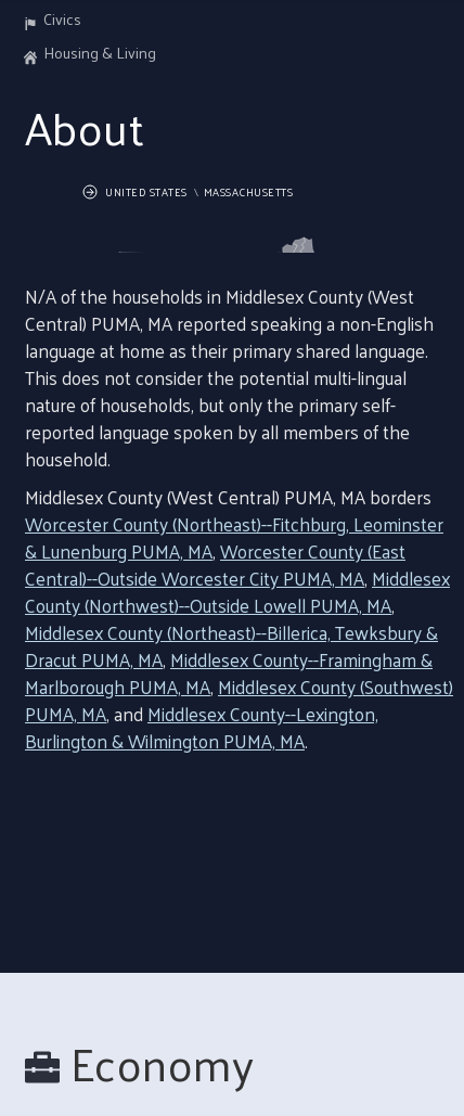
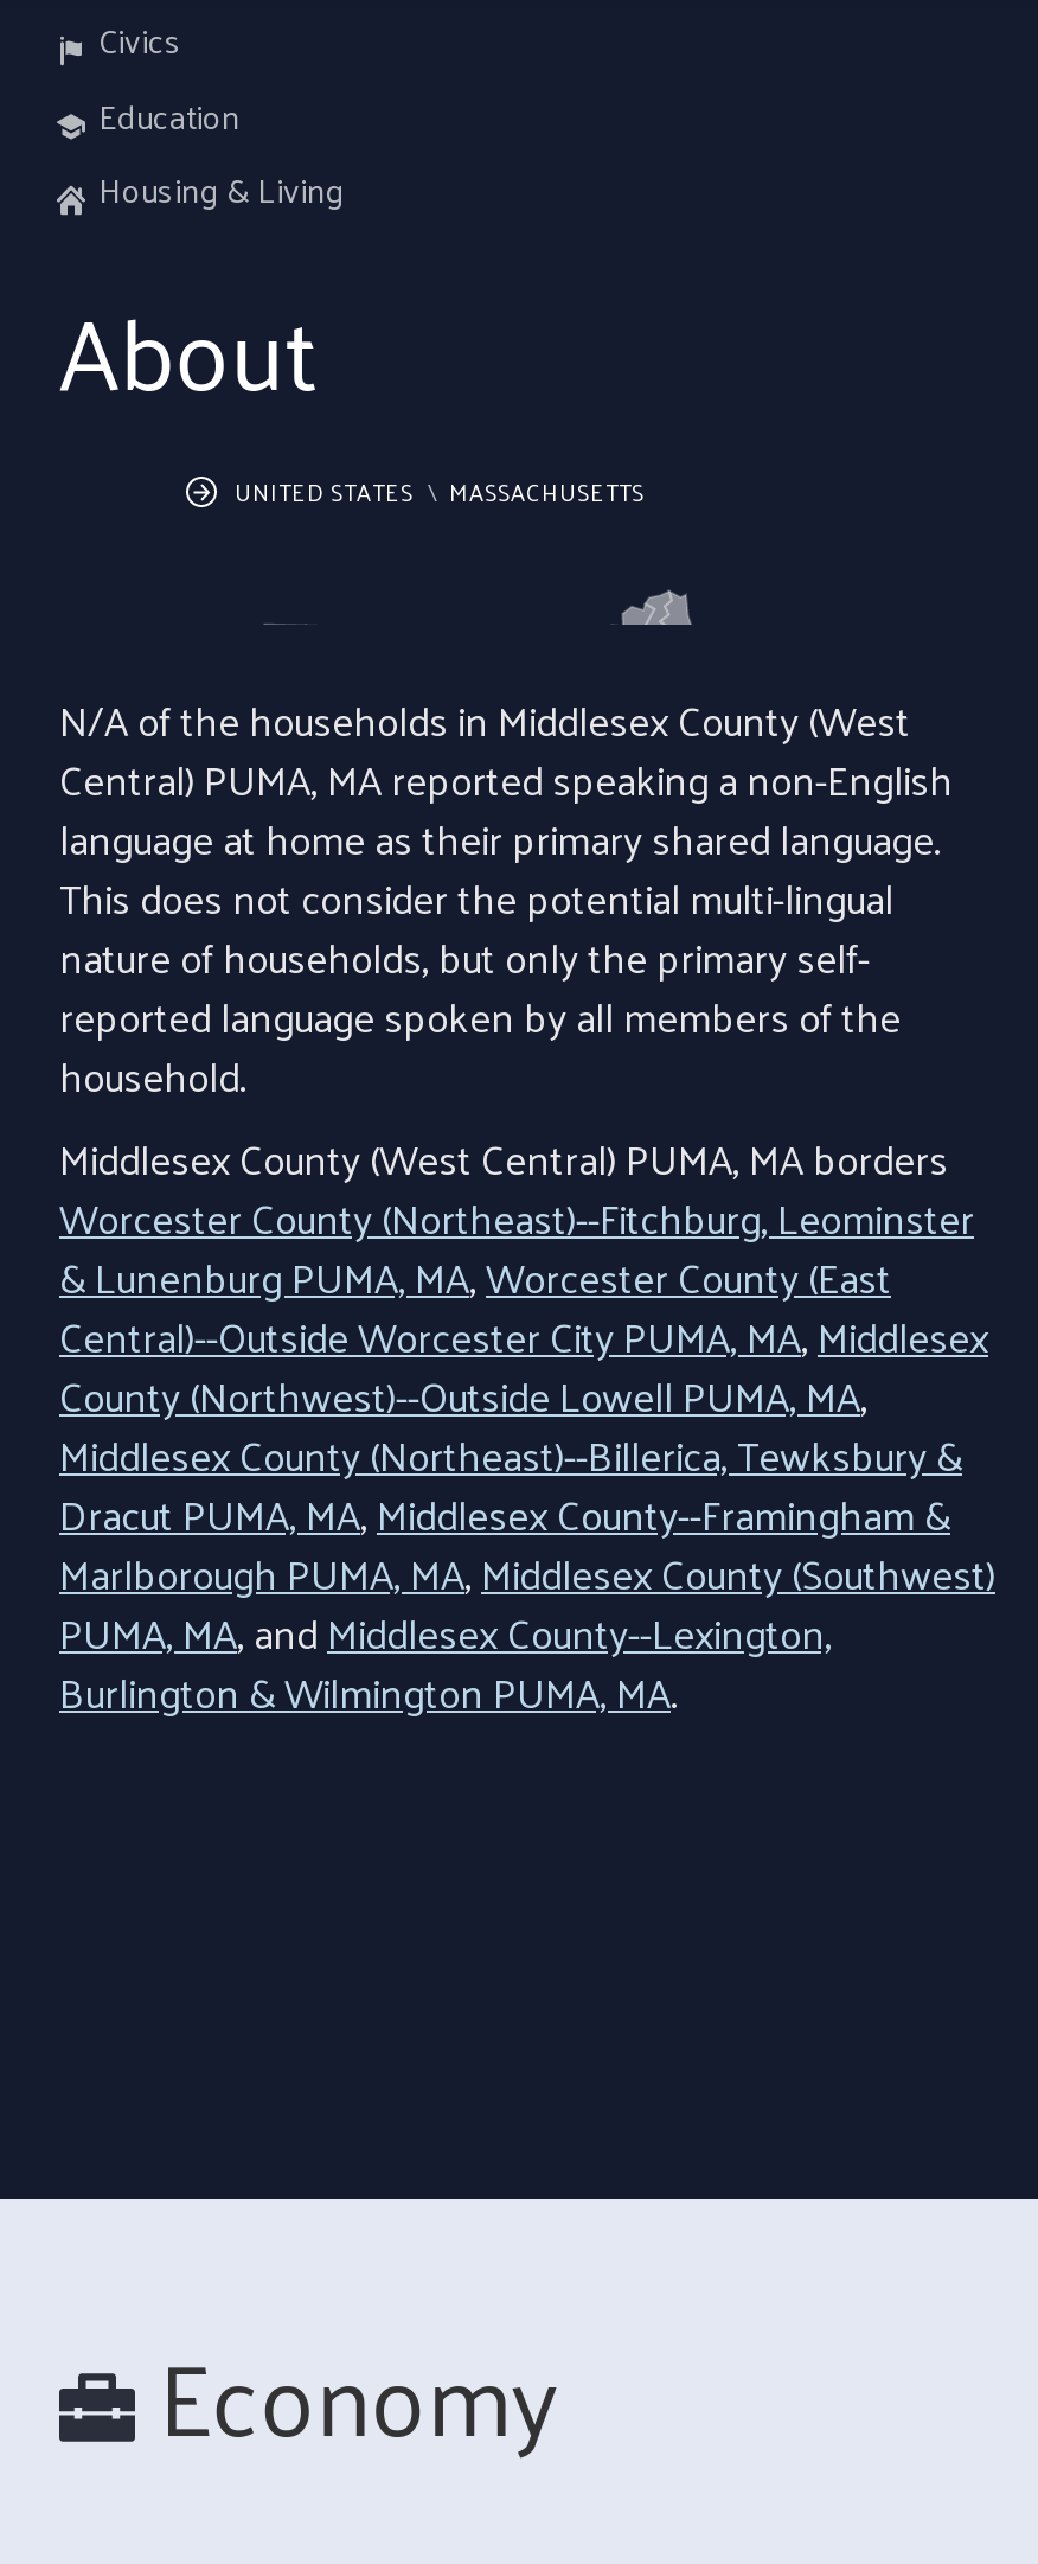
none -> [98,86,241,145] Education

